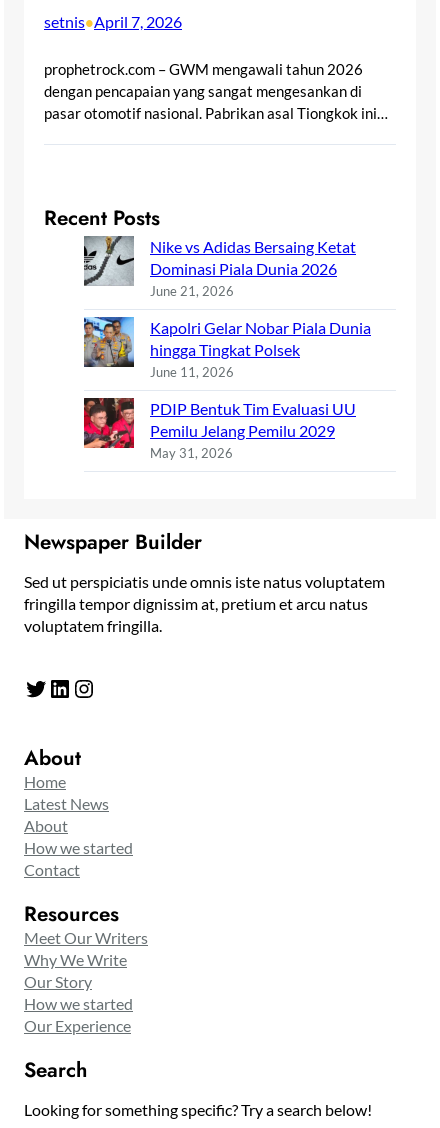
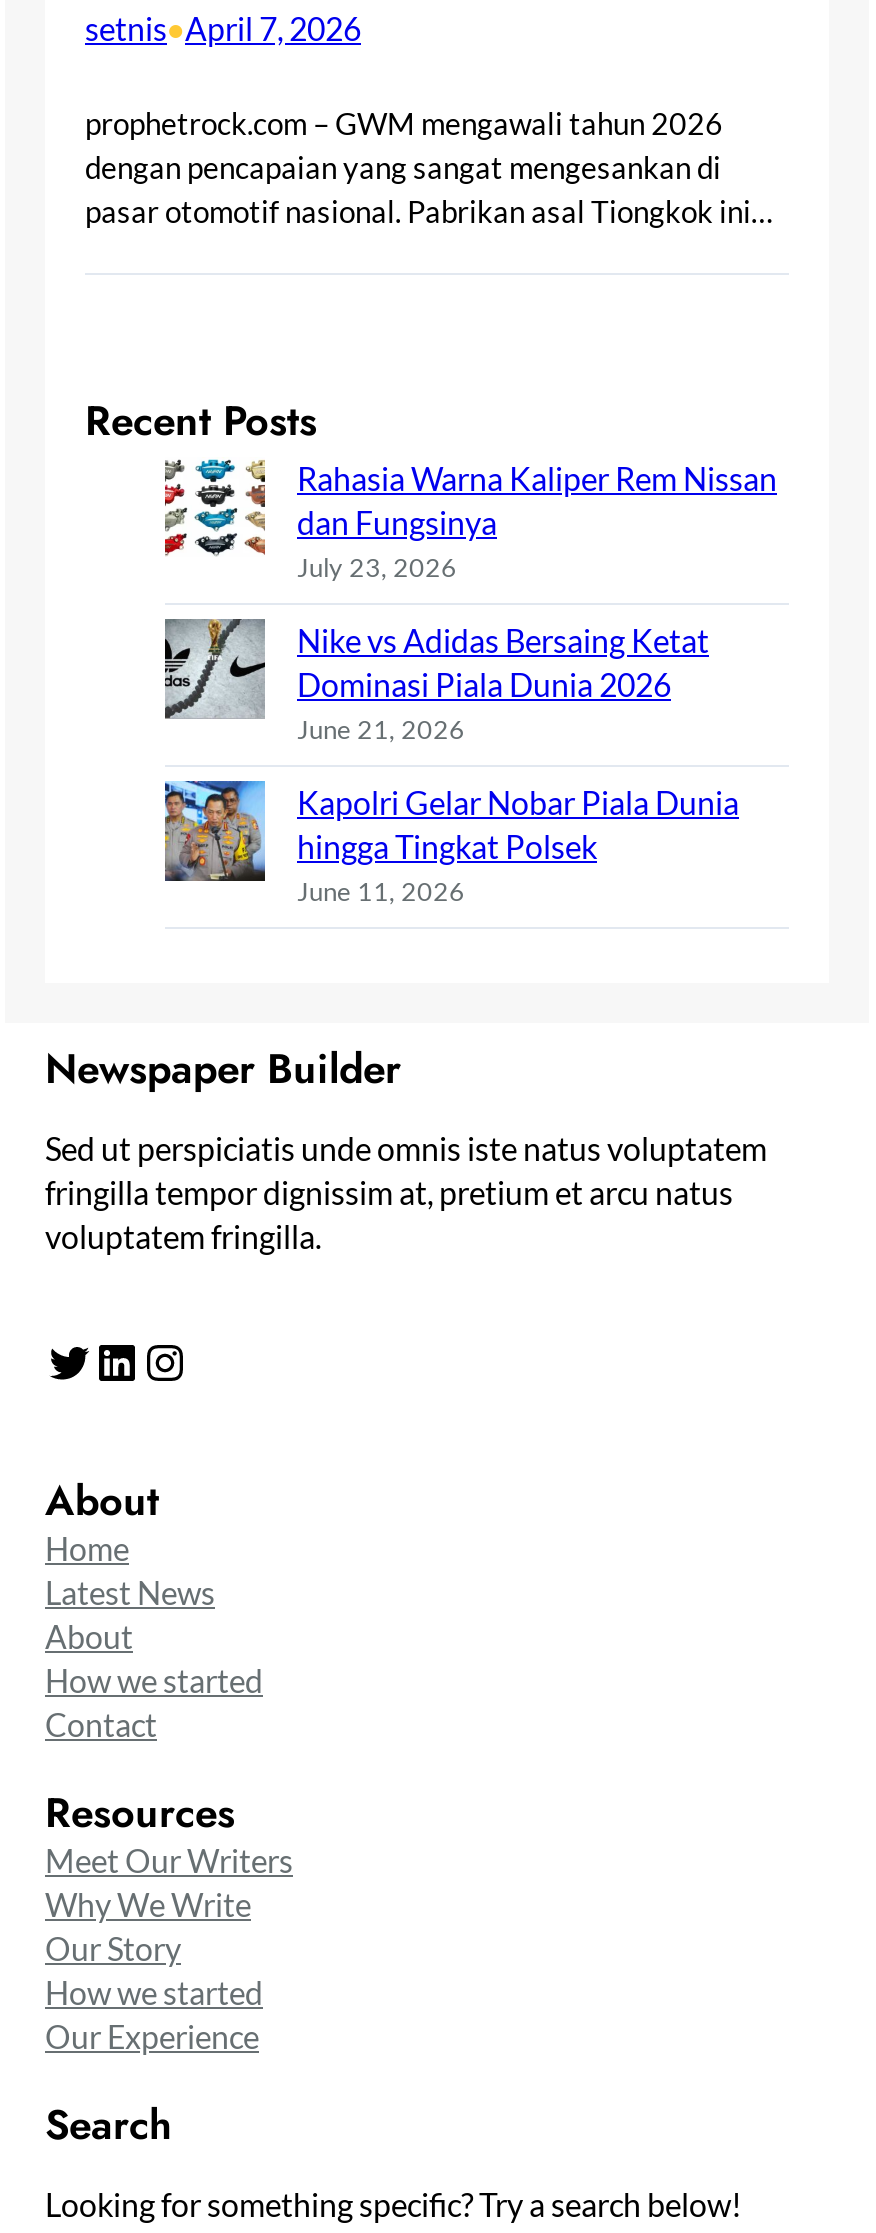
moved [82,234,371,380] -> [161,615,739,907]: [image] | Nike vs Adidas Bersaing Ketat | Dominasi Piala Dunia 2026 | June 21, 2026 | Kapolri Gelar Nobar Piala Dunia | hingga Tingkat Polsek | June 11, 2026
none -> [163,457,777,583] [image] | Rahasia Warna Kaliper Rem Nissan | dan Fungsinya | July 23, 2026
[83,397,356,461] [image] | PDIP Bentuk Tim Evaluasi UU | Pemilu Jelang Pemilu 2029 | May 31, 2026 -> none

